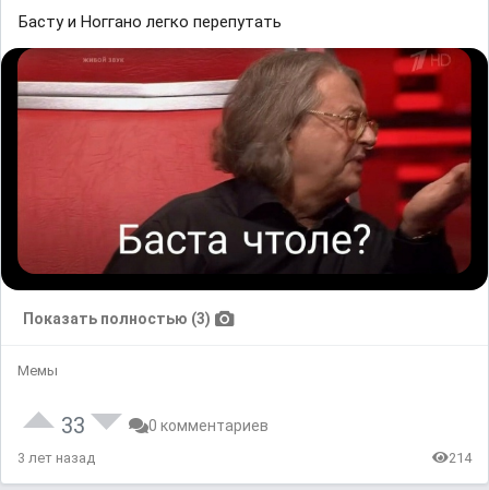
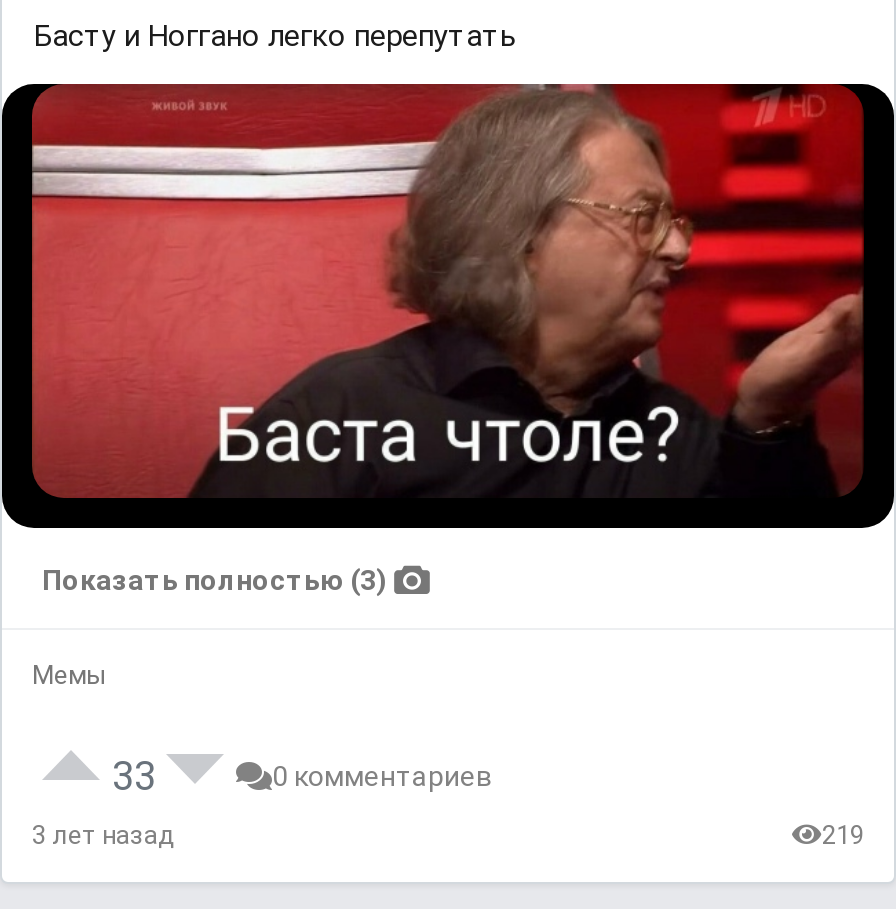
[449,449,472,466] 214 -> [822,819,864,849] 219

